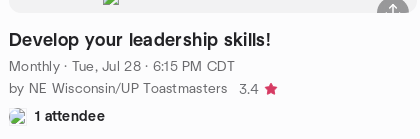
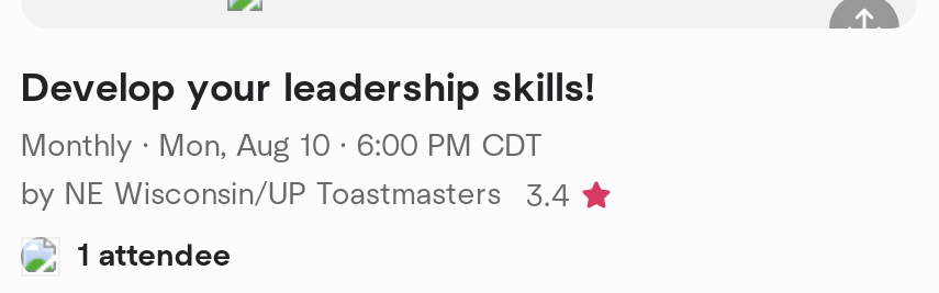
[9,59,235,73] Monthly · Tue, Jul 28 · 6:15 PM CDT -> [21,131,543,161] Monthly · Mon, Aug 10 · 6:00 PM CDT

